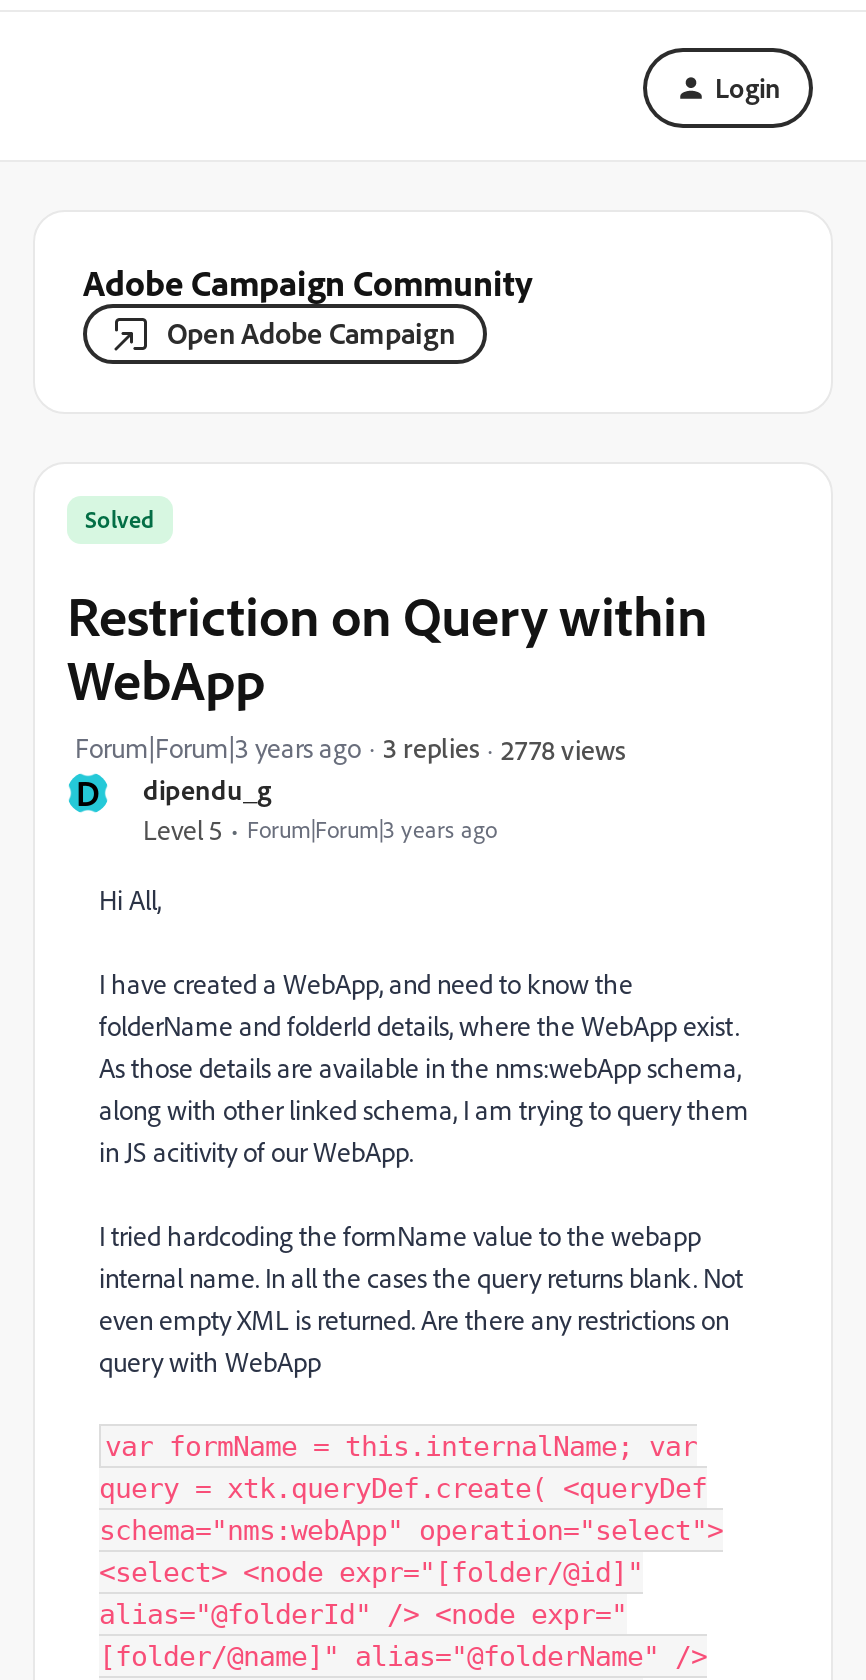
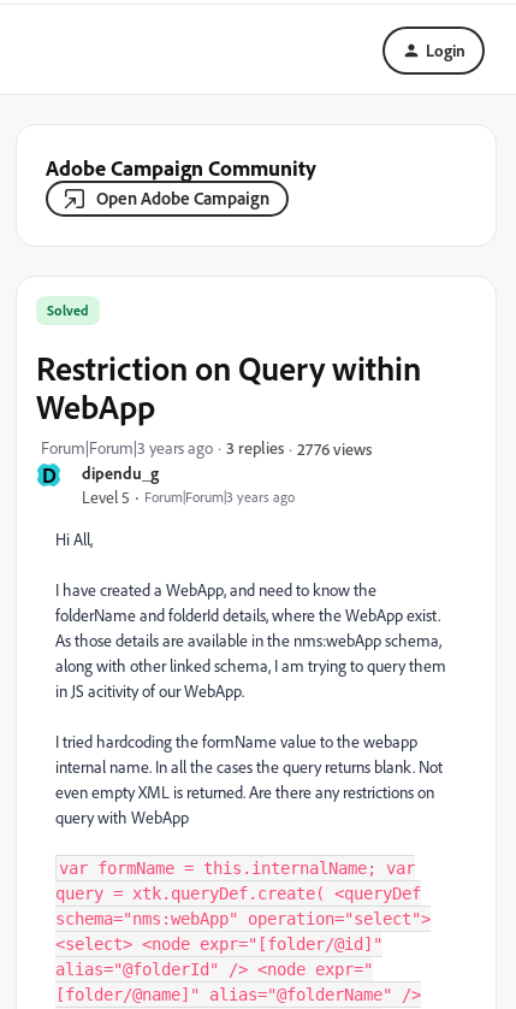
[501,731,625,765] 2778 views -> [297,438,372,458] 2776 views

